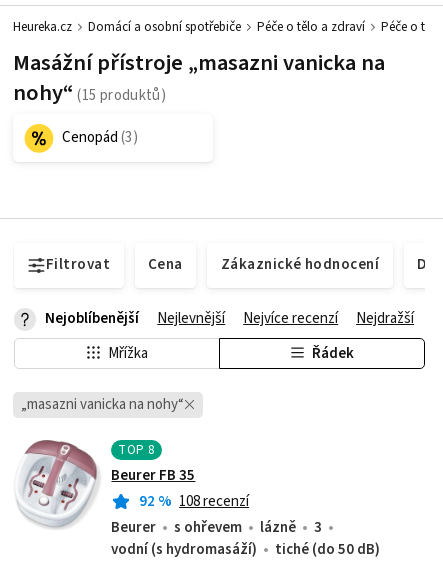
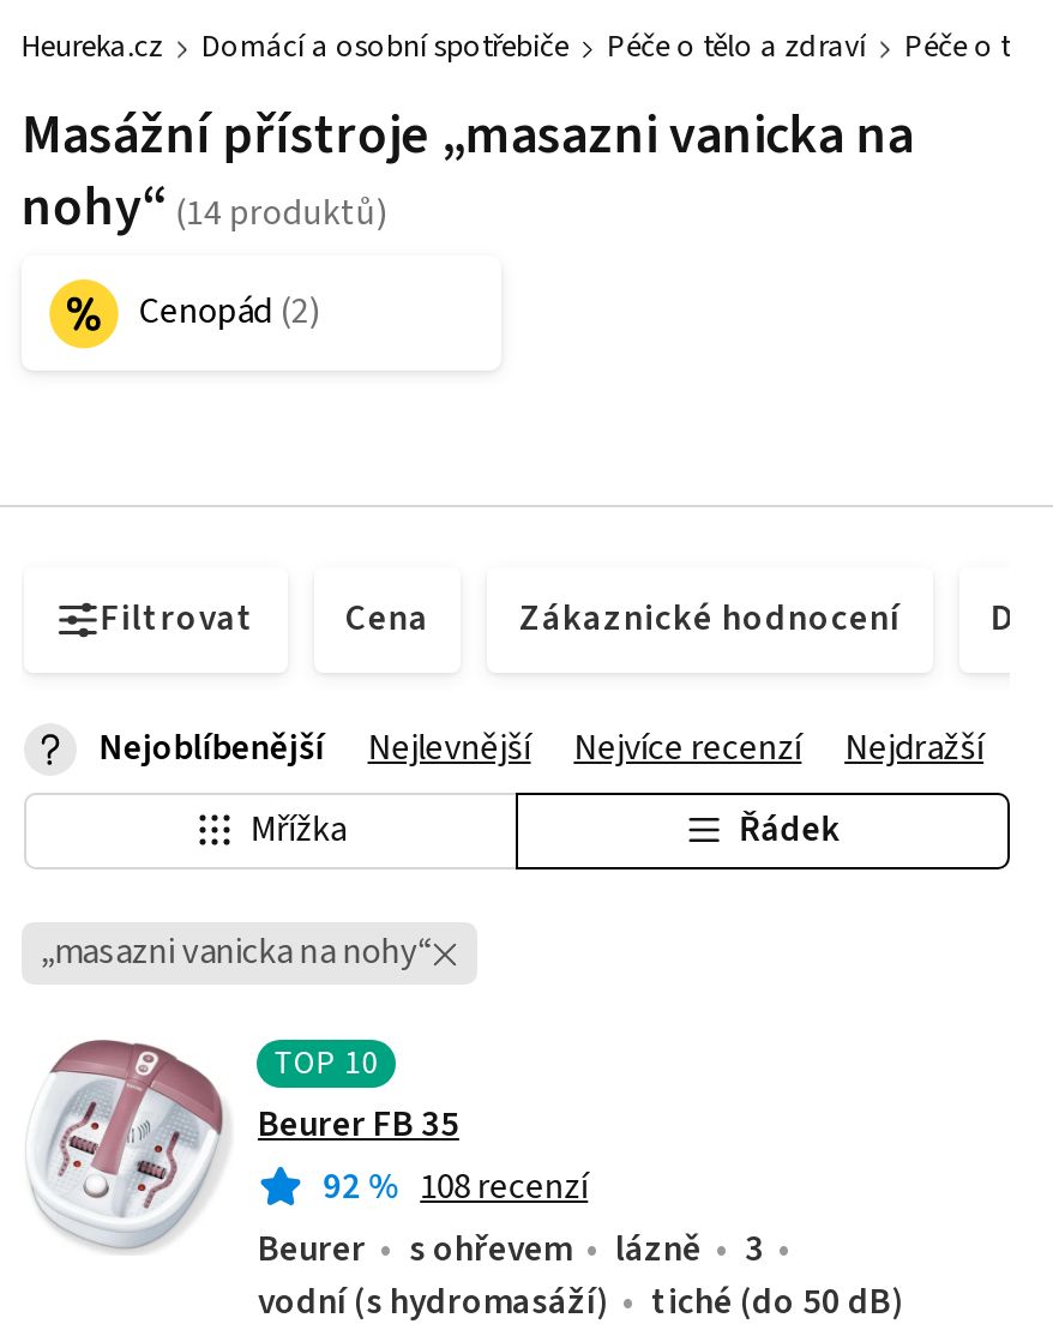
[118,440,155,459] TOP8 -> [274,1040,379,1085] TOP10

